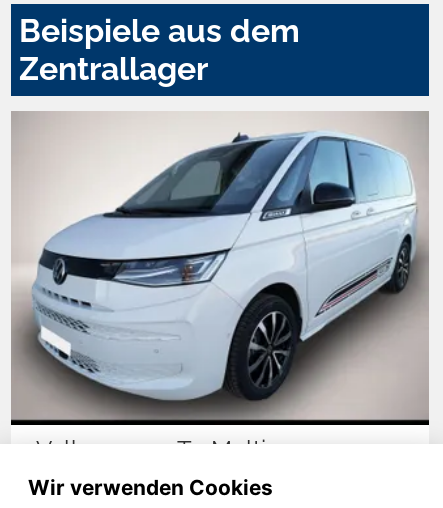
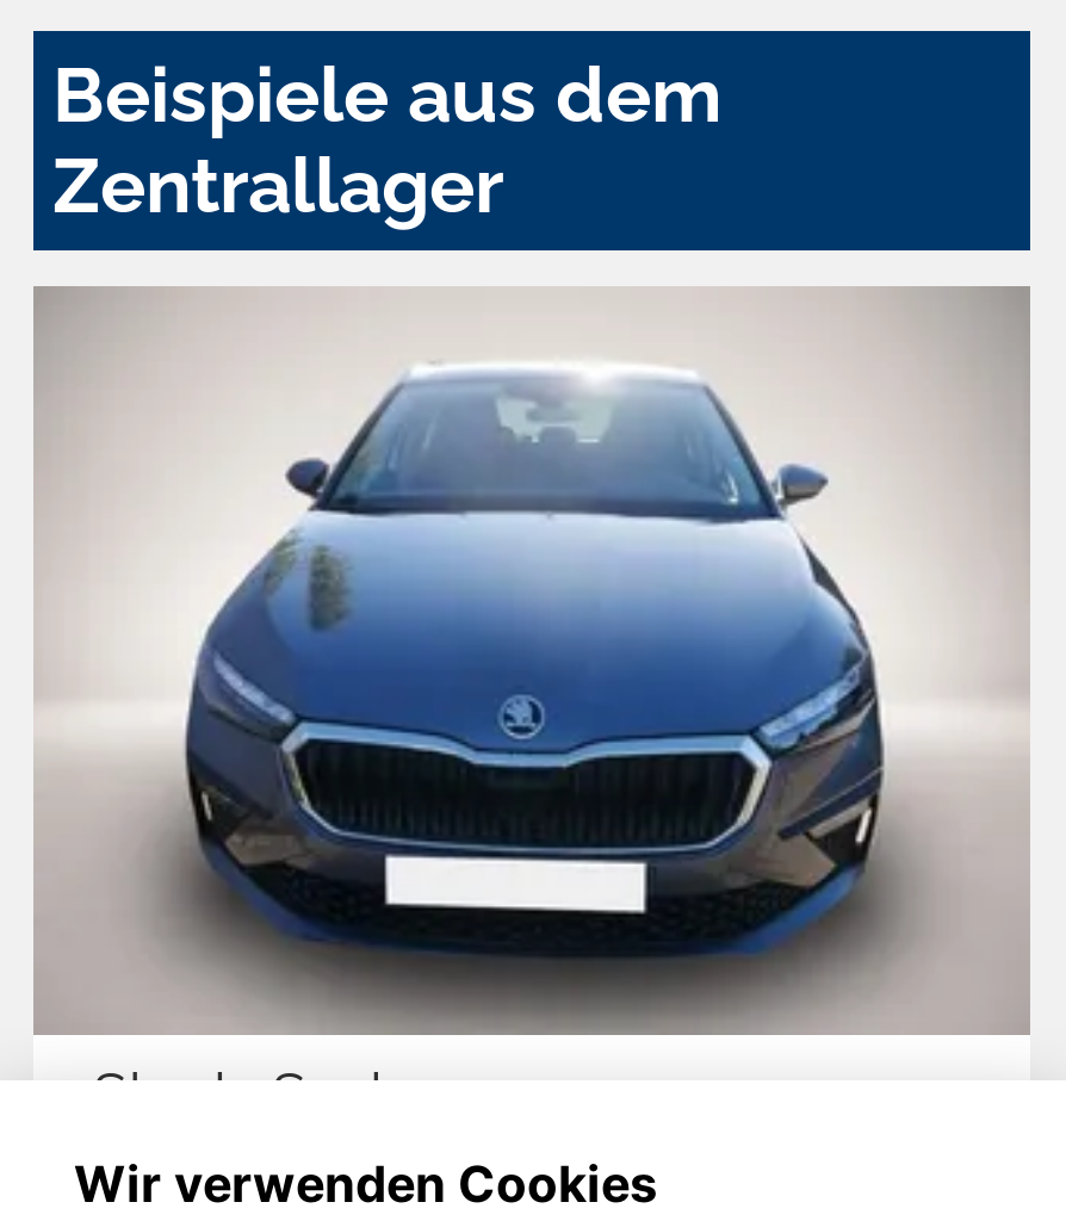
[11,132,429,425] [image] -> [36,339,1028,1033] [image]

